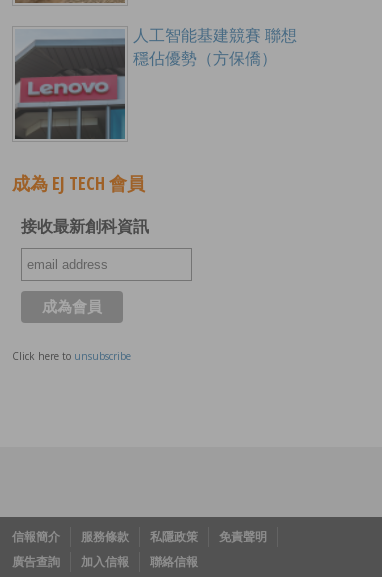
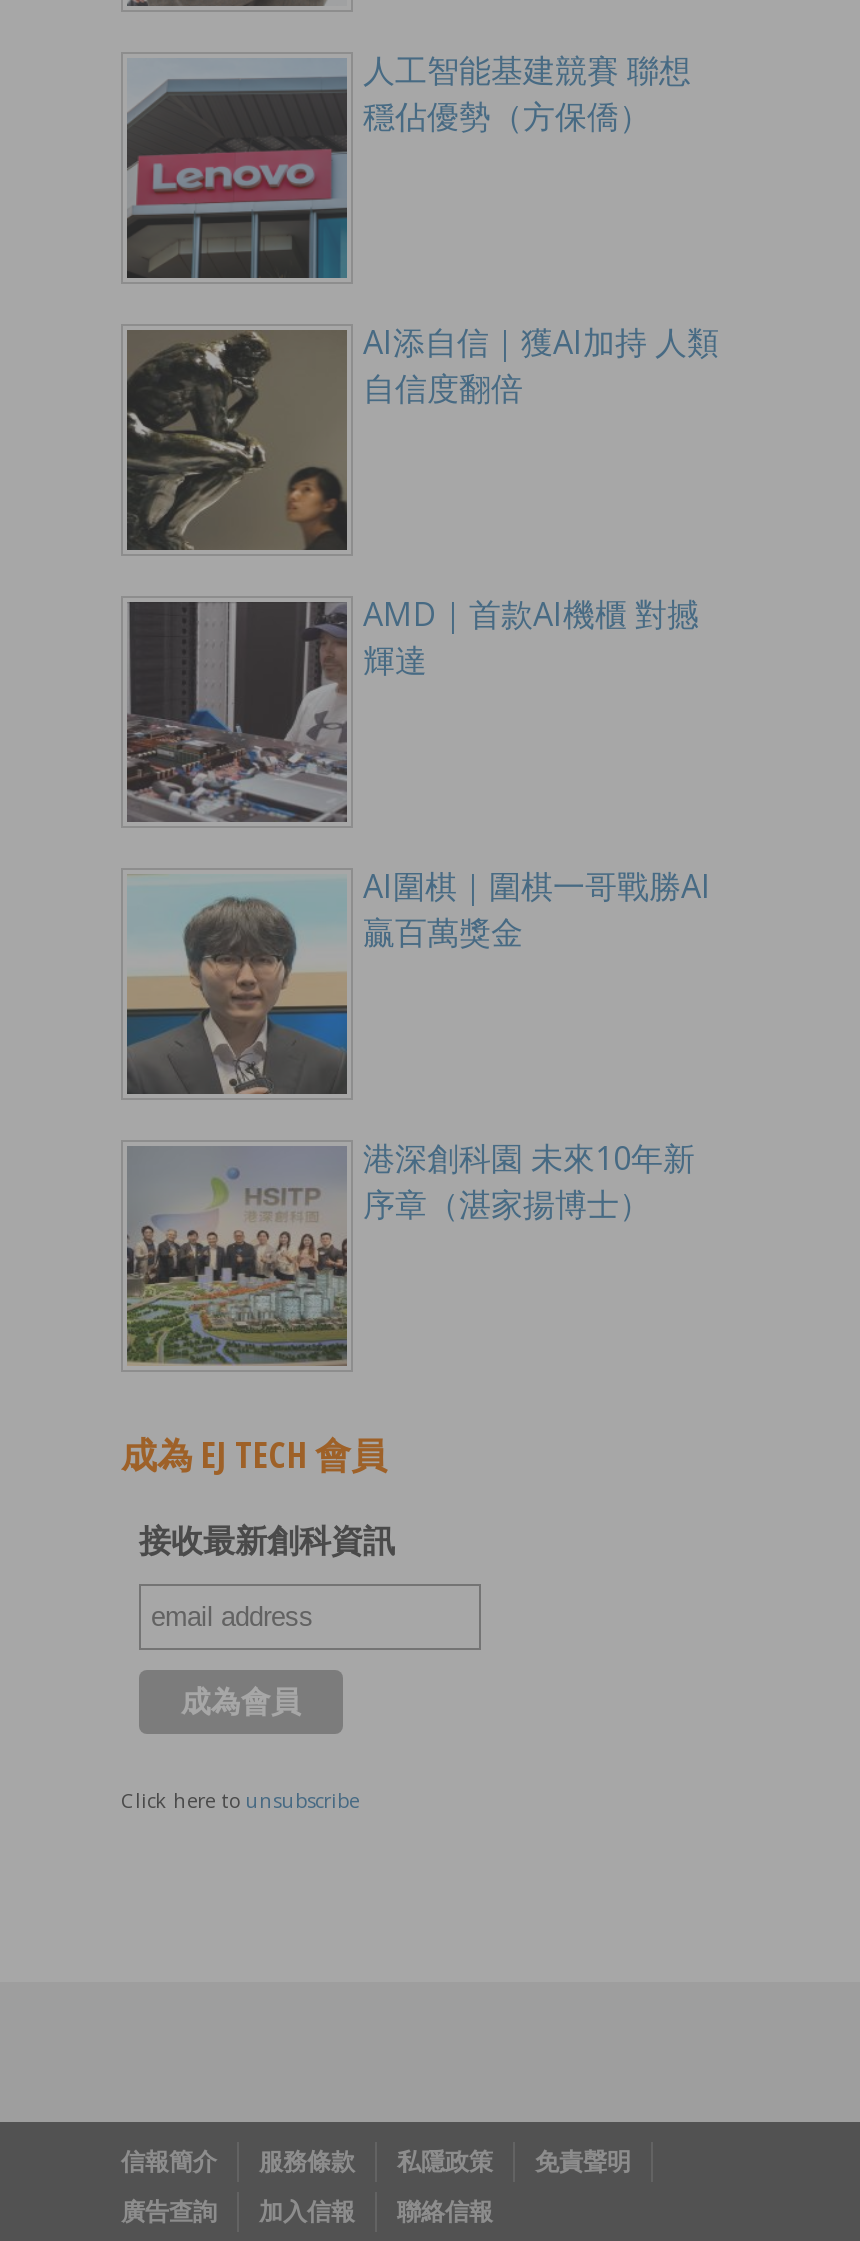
none -> [125,321,719,552] [image] | AI添自信｜獲AI加持 人類 | 自信度翻倍
none -> [125,584,699,824] [image] | AMD｜首款AI機櫃 對撼 | 輝達
none -> [125,865,711,1096] [image] | AI圍棋｜圍棋一哥戰勝AI | 贏百萬獎金
none -> [125,1137,695,1366] [image] | 港深創科園 未來10年新 | 序章（湛家揚博士）

